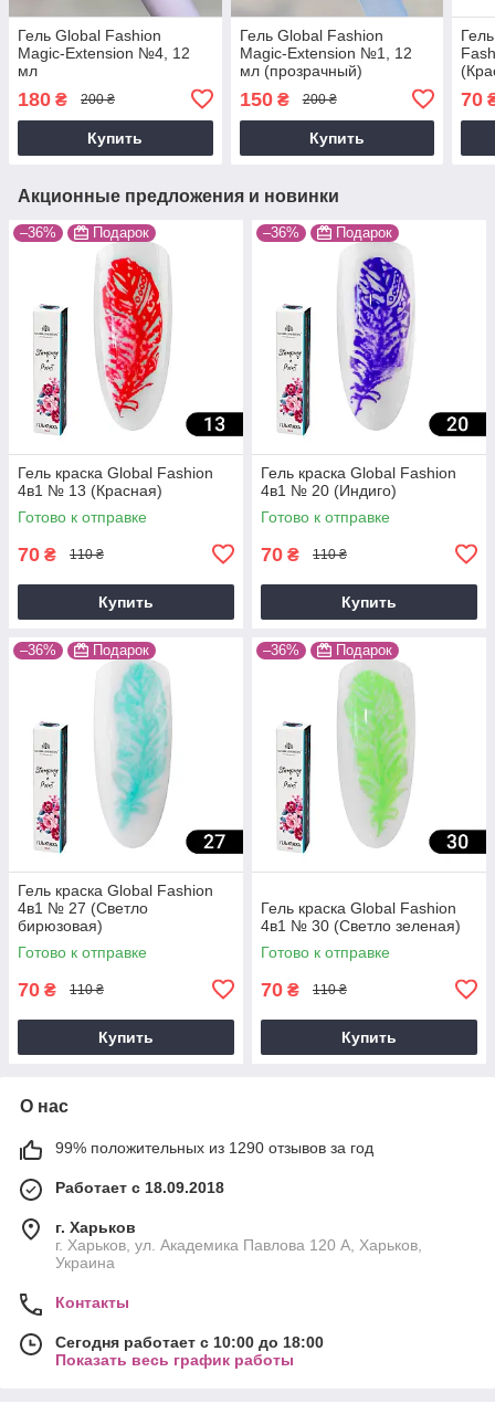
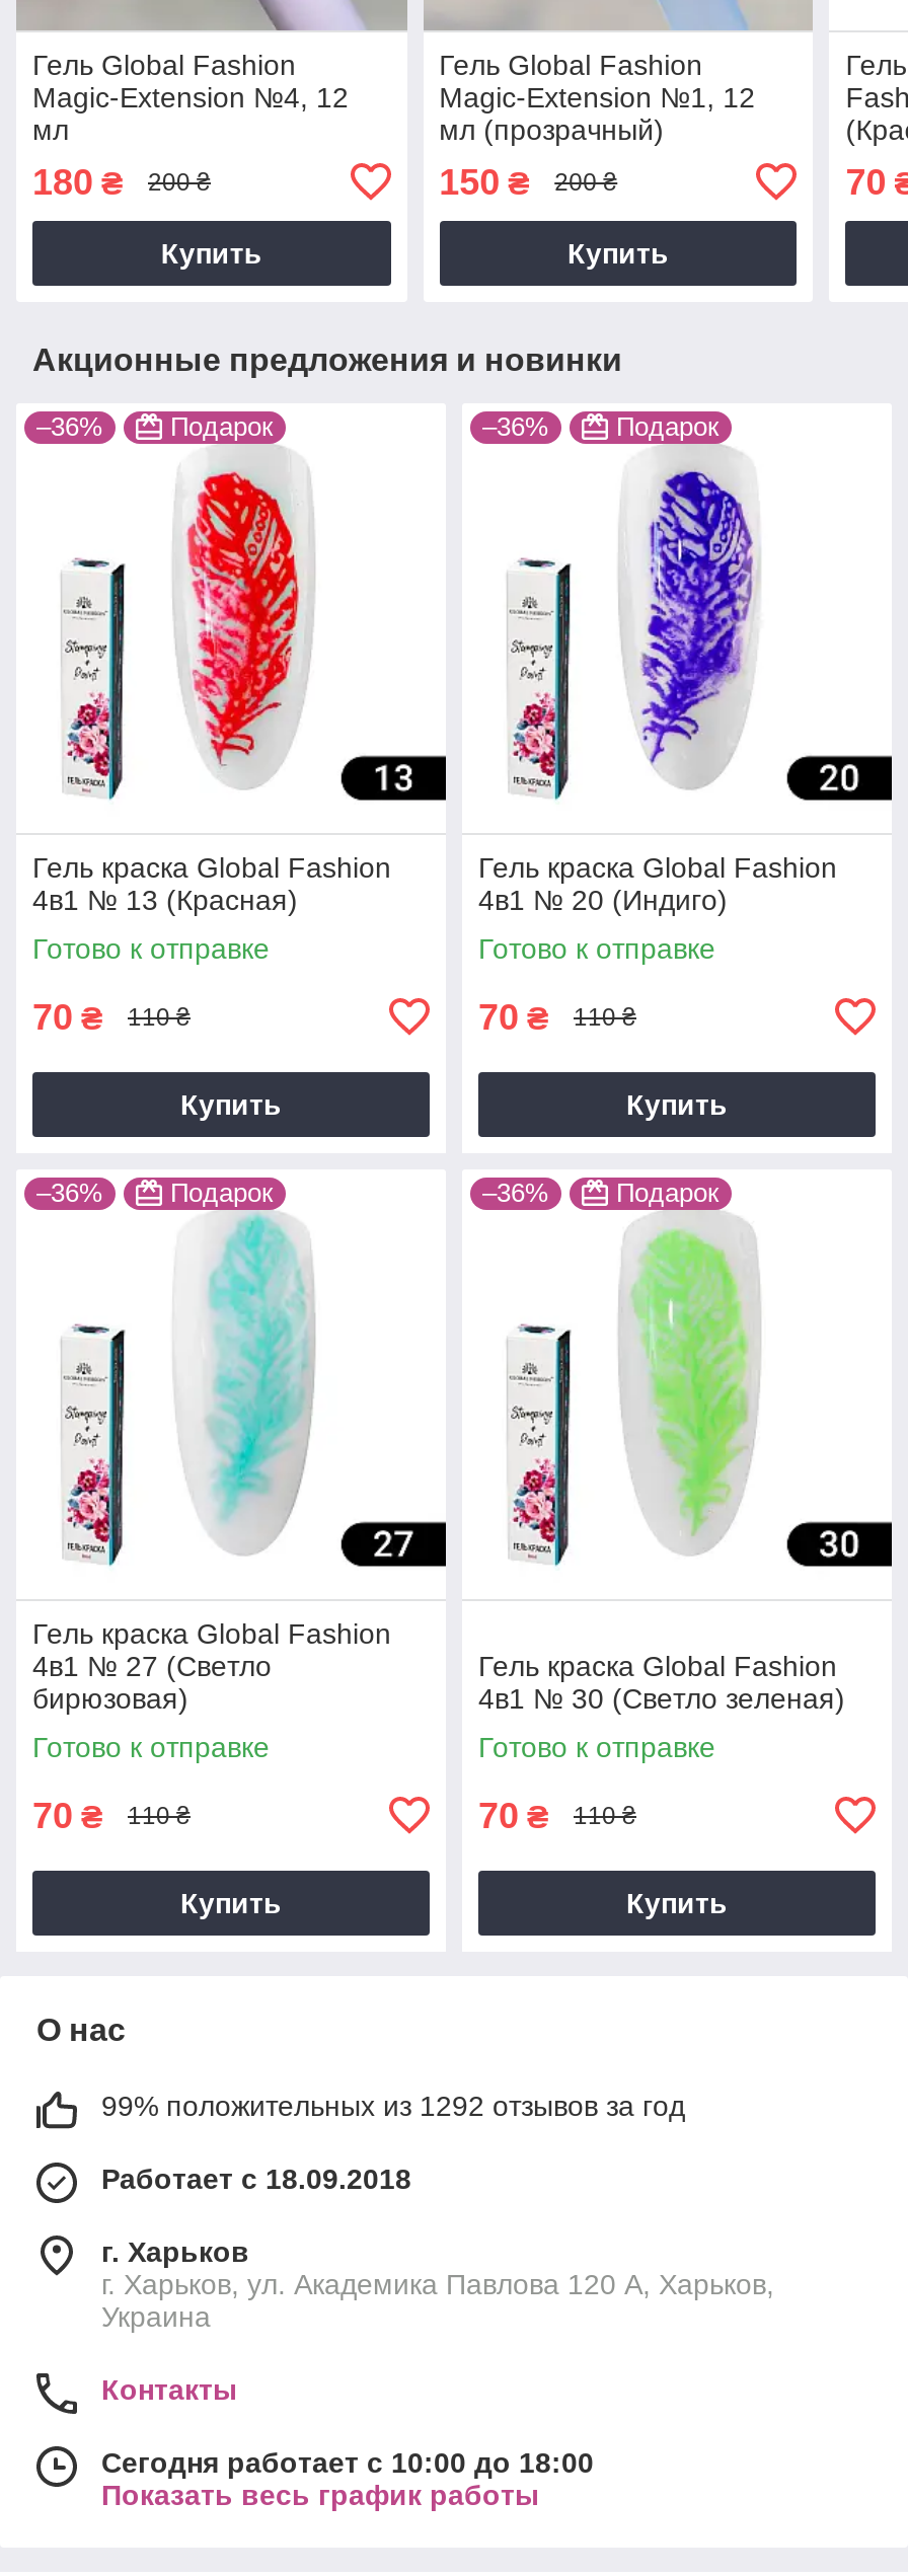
[55,1139,373,1156] 99% положительных из 1290 отзывов за год -> [101,2089,685,2122] 99% положительных из 1292 отзывов за год

